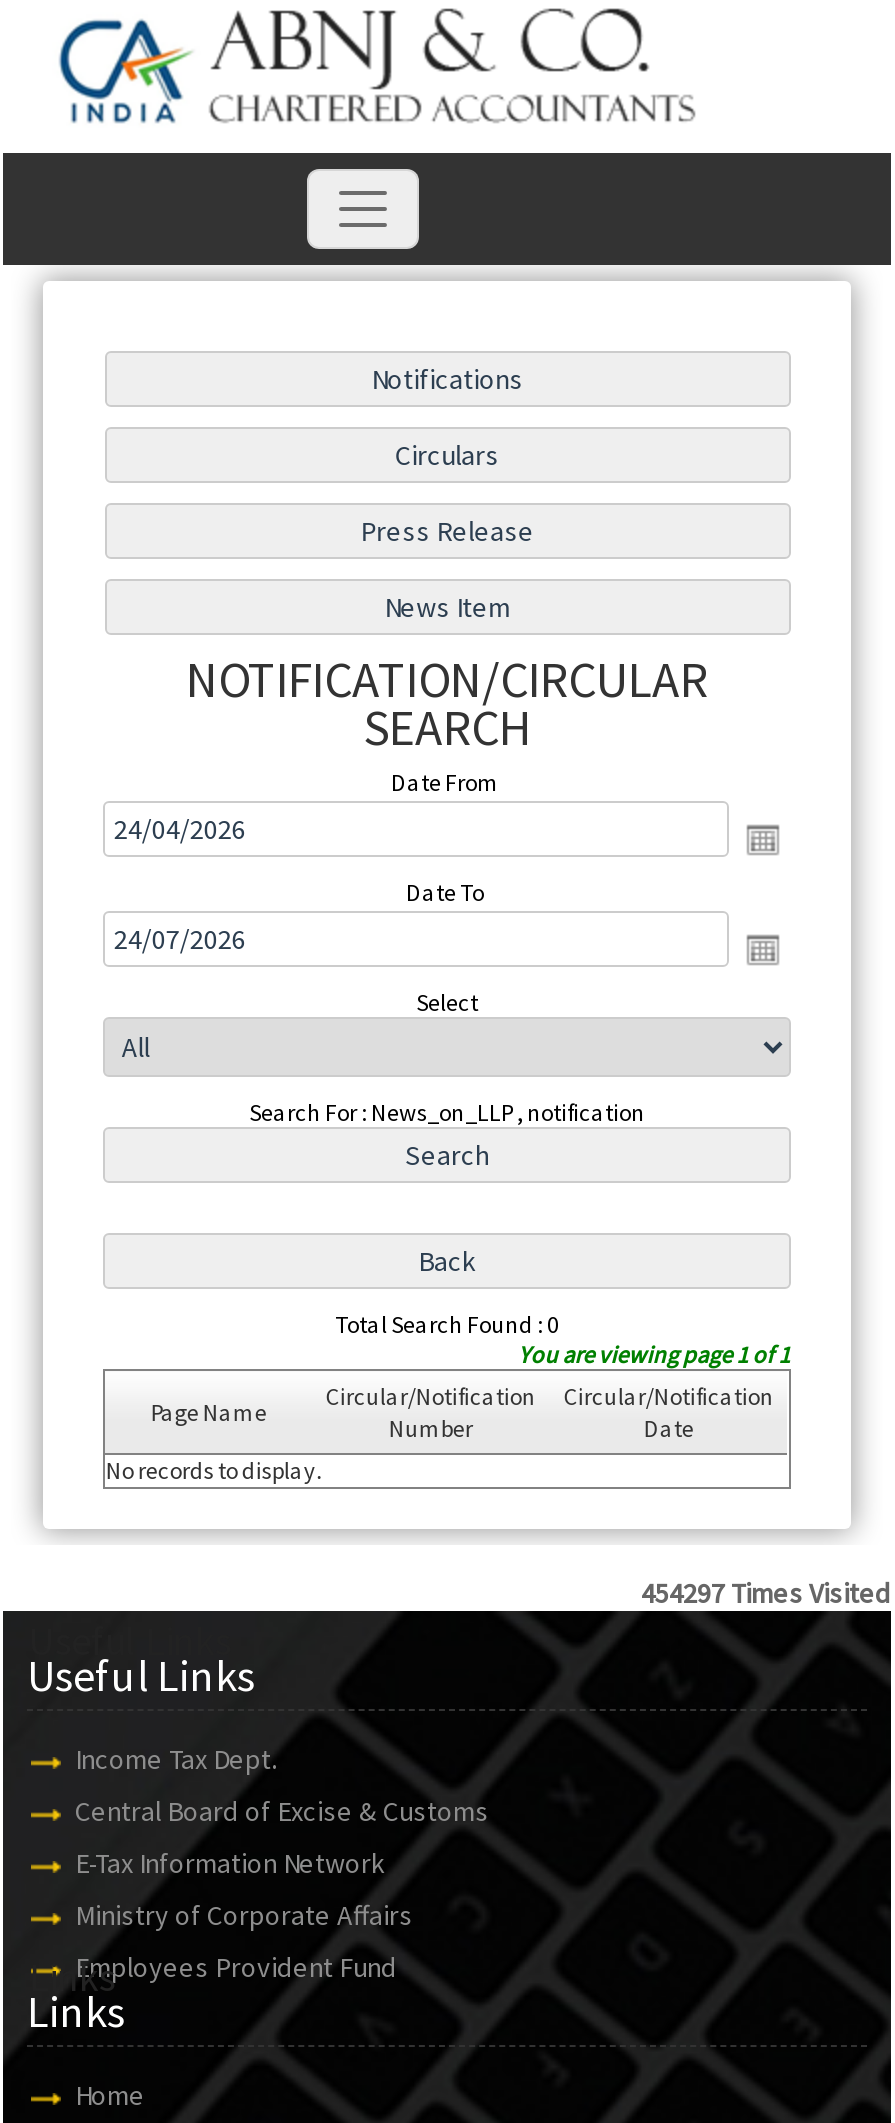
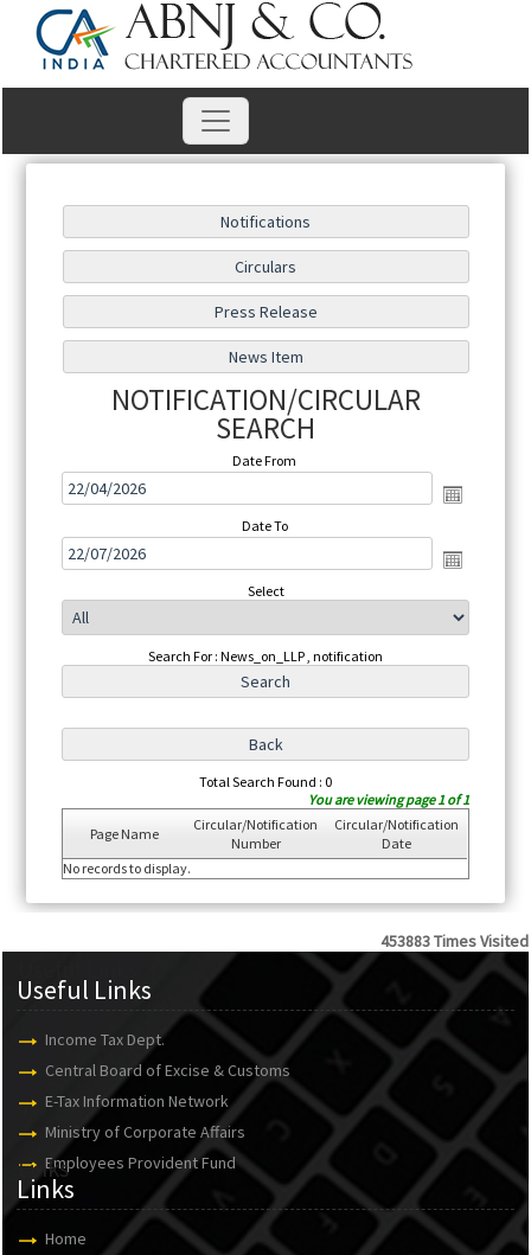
[641,1575,891,1611] 454297 Times Visited -> [380,930,529,952] 453883 Times Visited

